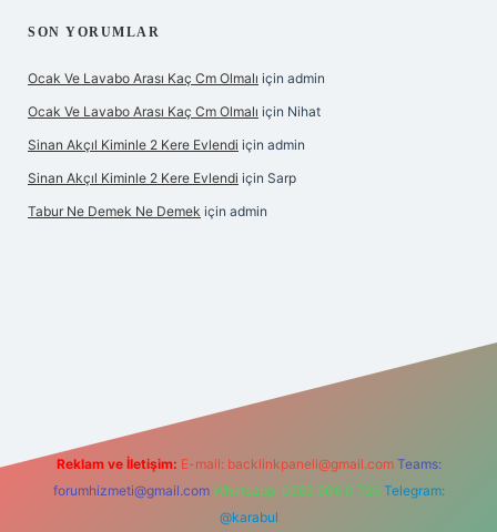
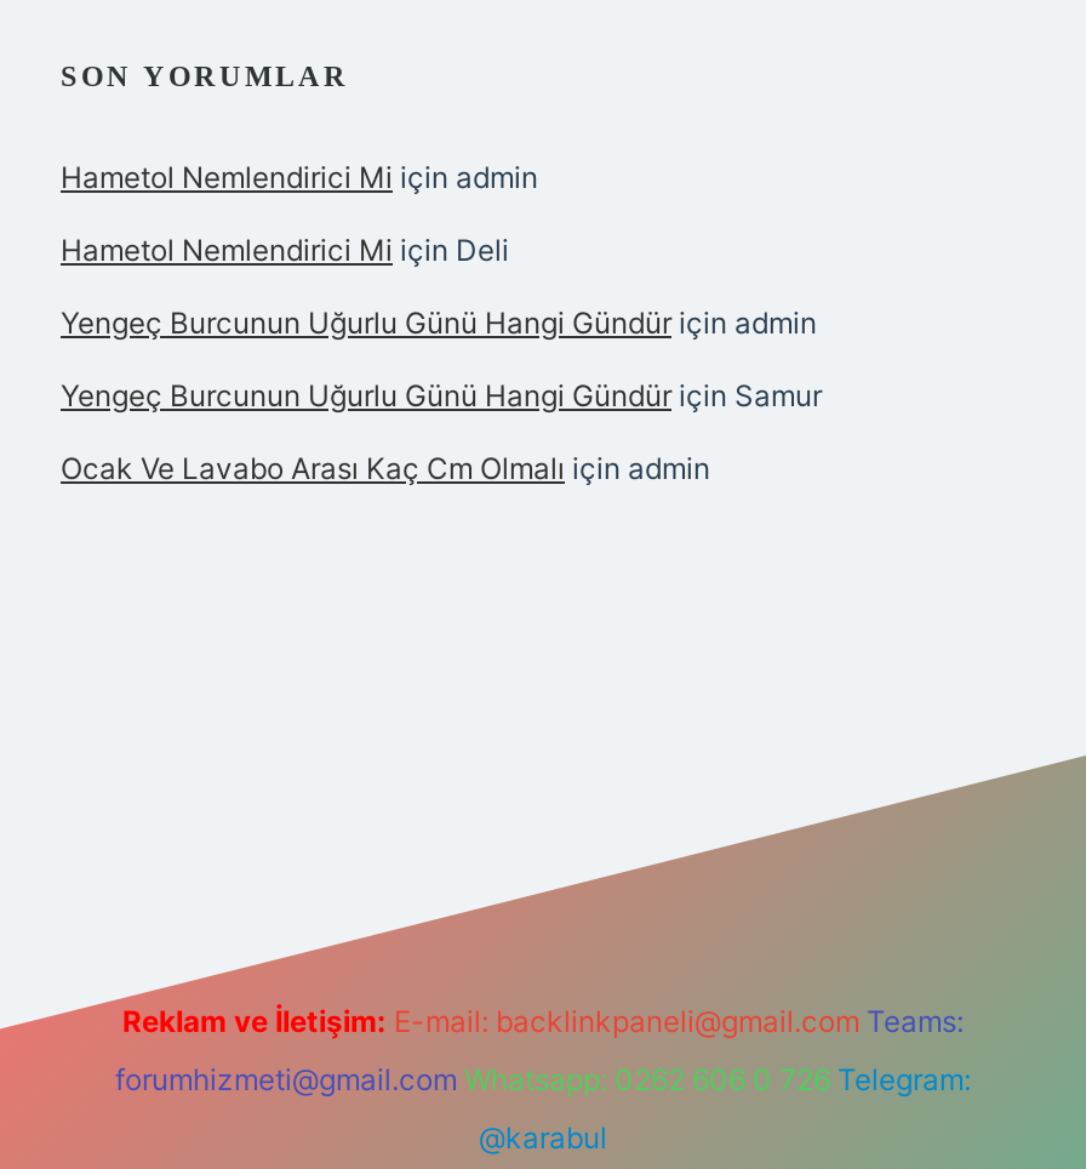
none -> [61,159,822,414] Hametol Nemlendirici Mi için admin | Hametol Nemlendirici Mi için Deli | Yengeç Burcunun Uğurlu Günü Hangi Gündür için admin | Yengeç Burcunun Uğurlu Günü Hangi Gündür için Samur
moved [28,70,325,86] -> [61,450,710,486]: Ocak Ve Lavabo Arası Kaç Cm Olmalı için admin
[28,103,321,219] Ocak Ve Lavabo Arası Kaç Cm Olmalı için Nihat | Sinan Akçıl Kiminle 2 Kere Evlendi için admin | Sinan Akçıl Kiminle 2 Kere Evlendi için Sarp | Tabur Ne Demek Ne Demek için admin -> none

